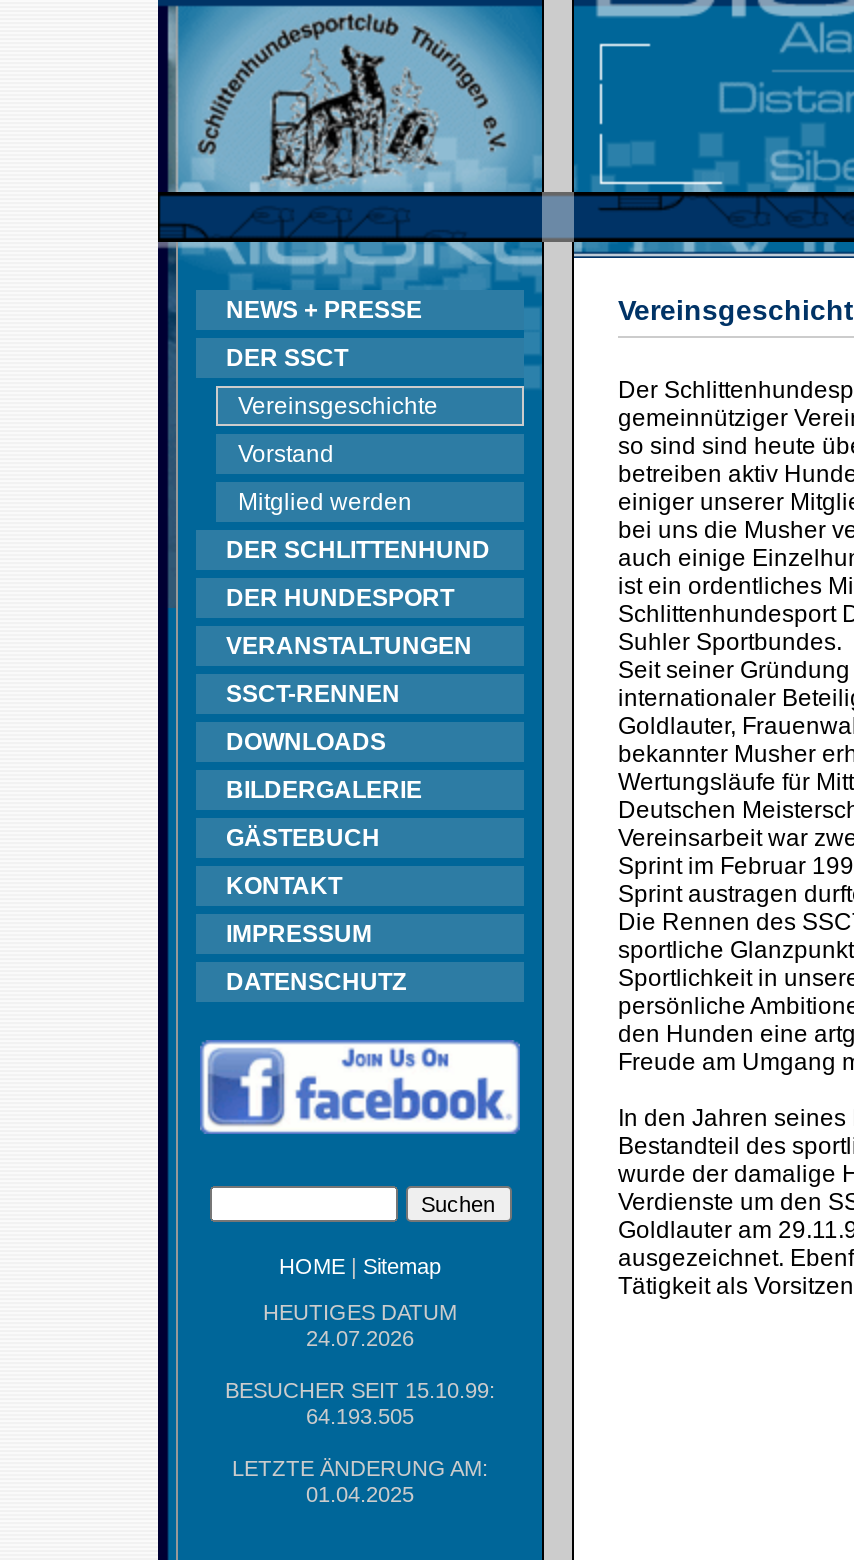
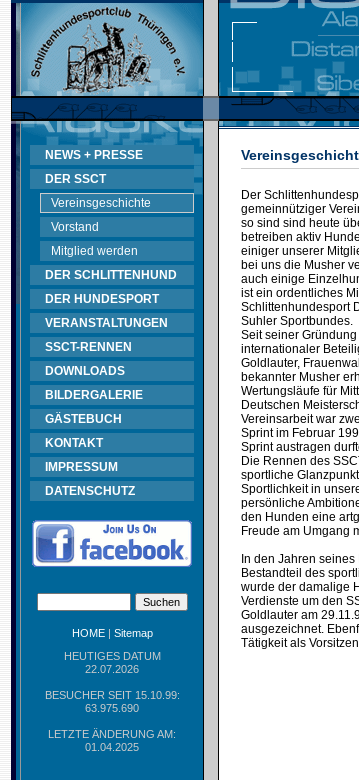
[306,1326,414,1350] 24.07.2026 -> [85,663,139,675] 22.07.2026
[306,1404,414,1428] 64.193.505 -> [85,702,139,714] 63.975.690

